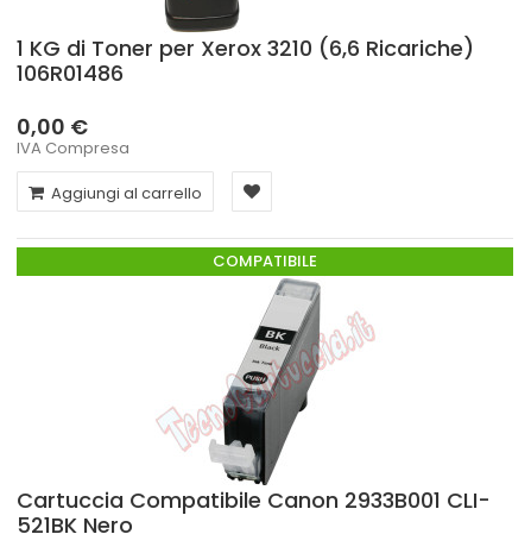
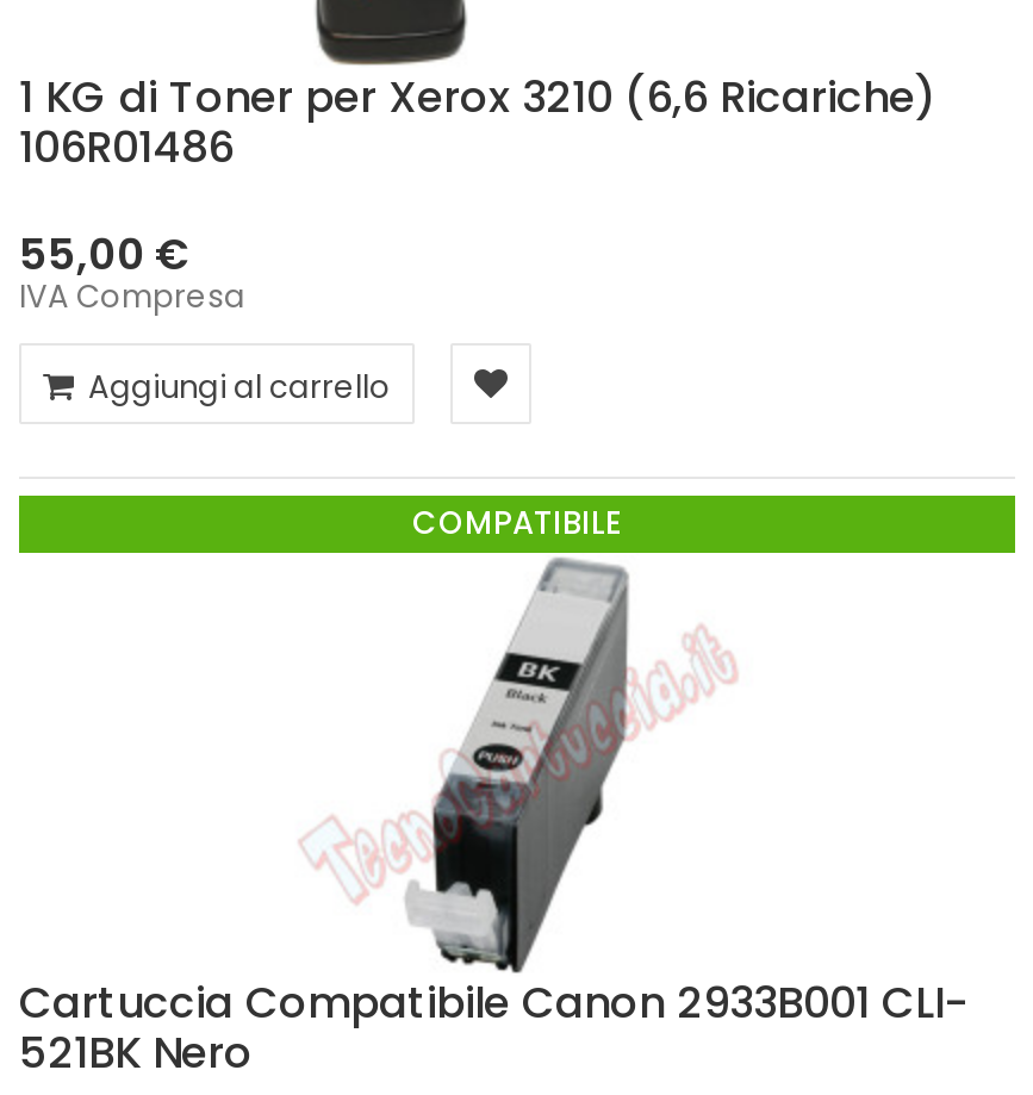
[17,112,88,142] 0,00 € -> [19,224,191,284] 55,00 €

